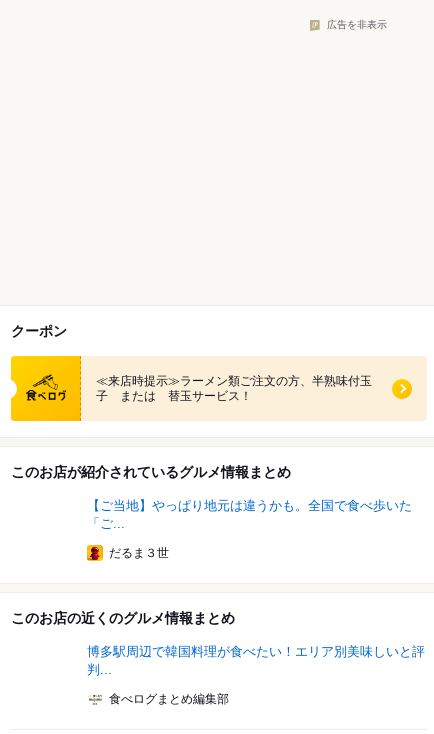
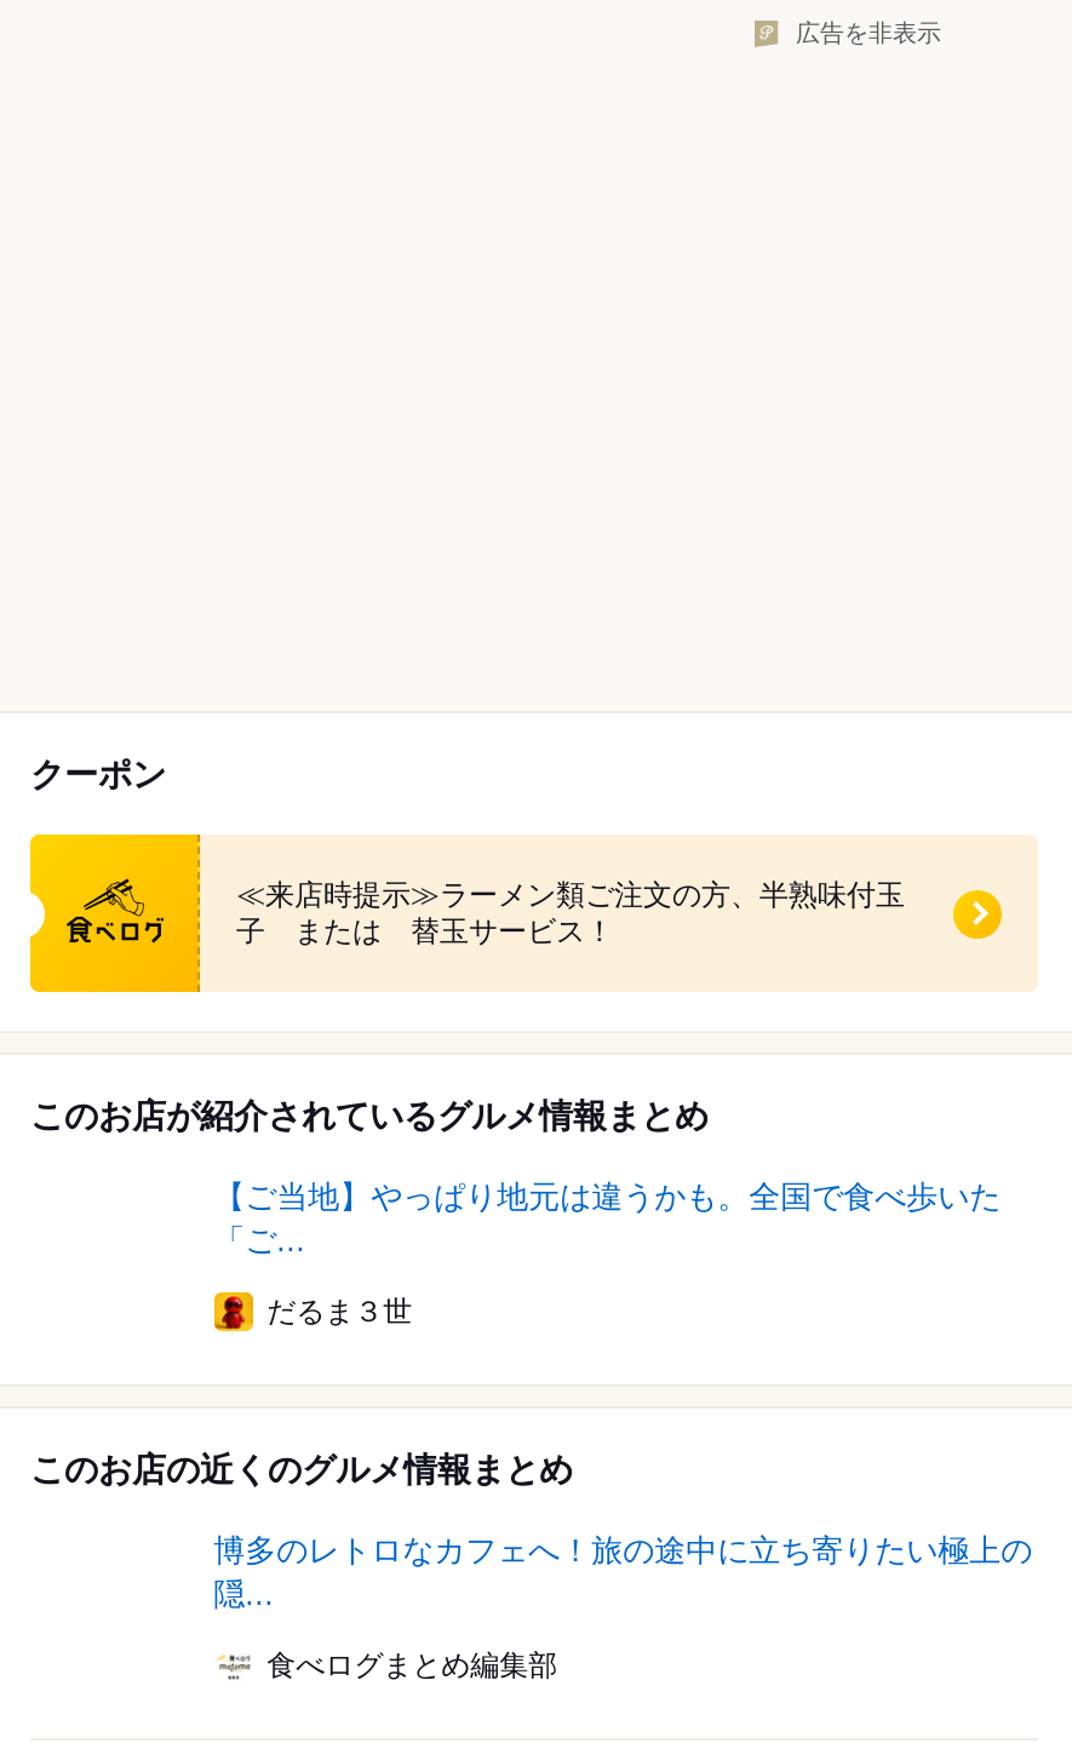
[87,644,425,677] 博多駅周辺で韓国料理が食べたい！エリア別美味しいと評 | 判... -> [213,1533,1032,1613] 博多のレトロなカフェへ！旅の途中に立ち寄りたい極上の | 隠...

